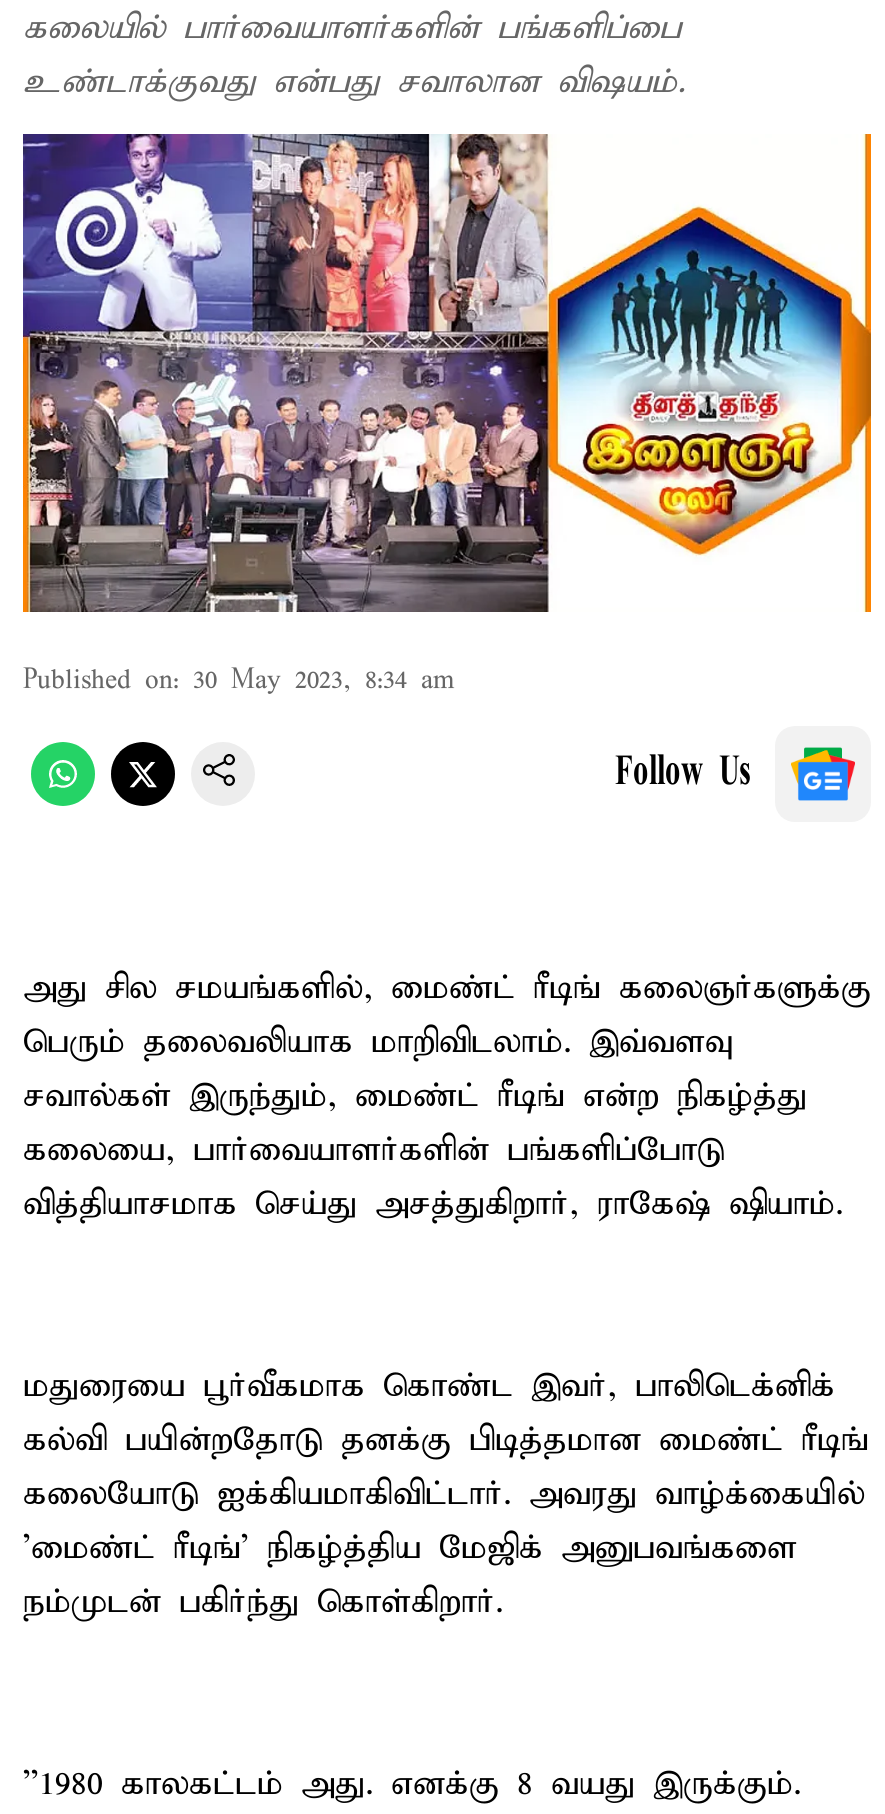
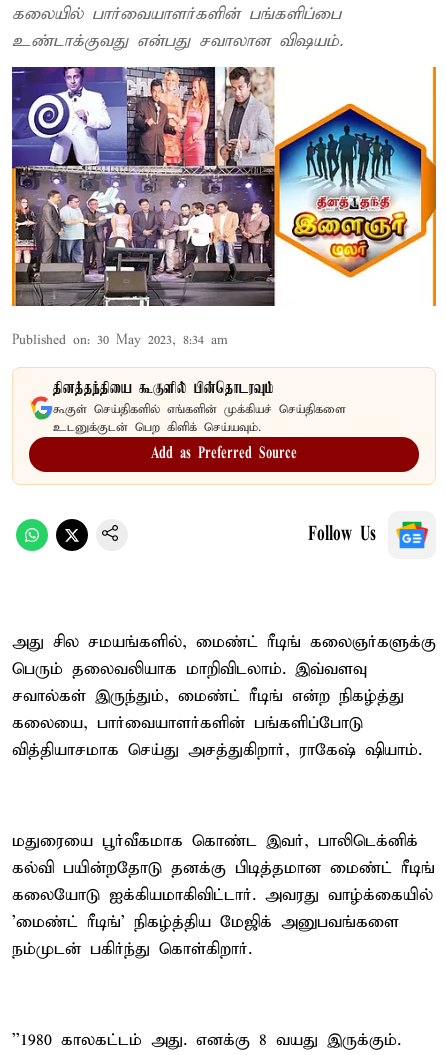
none -> [12,367,436,485] [image] | தினத்தந்தியை கூகுளில் பின்தொடரவும் | கூகுள் செய்திகளில் எங்களின் முக்கியச் செய்திகளை | உடனுக்குடன் பெற கிளிக் செய்யவும். | Add as Preferred Source

